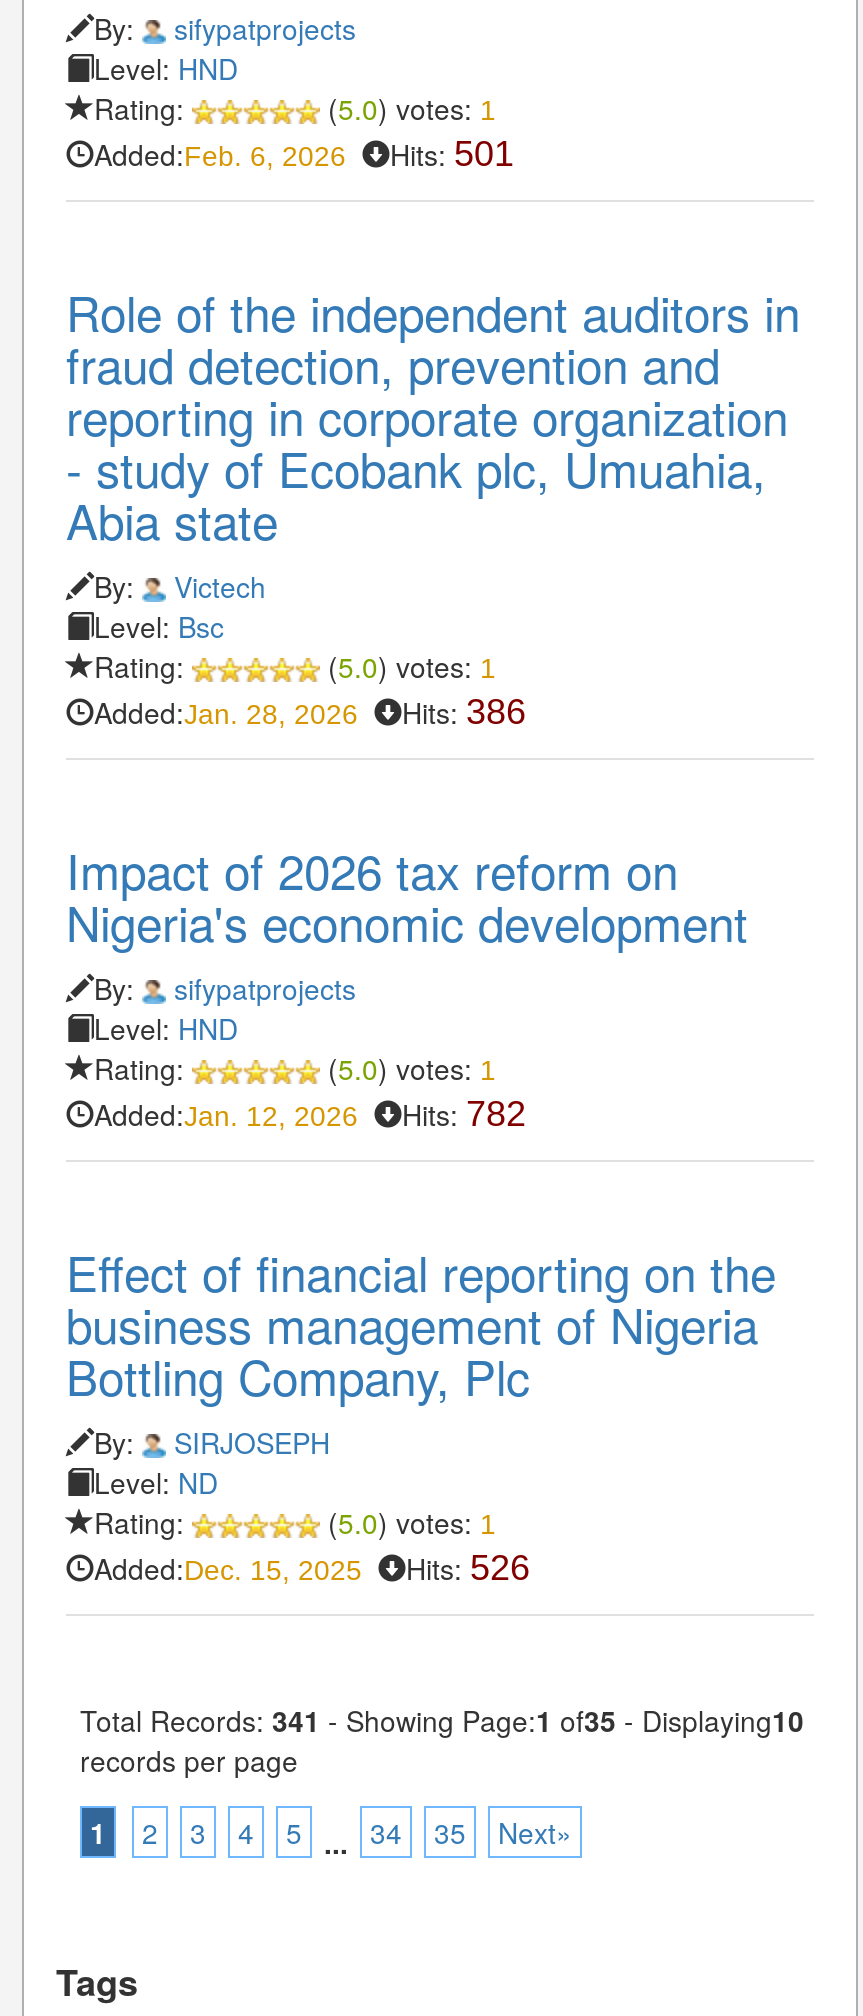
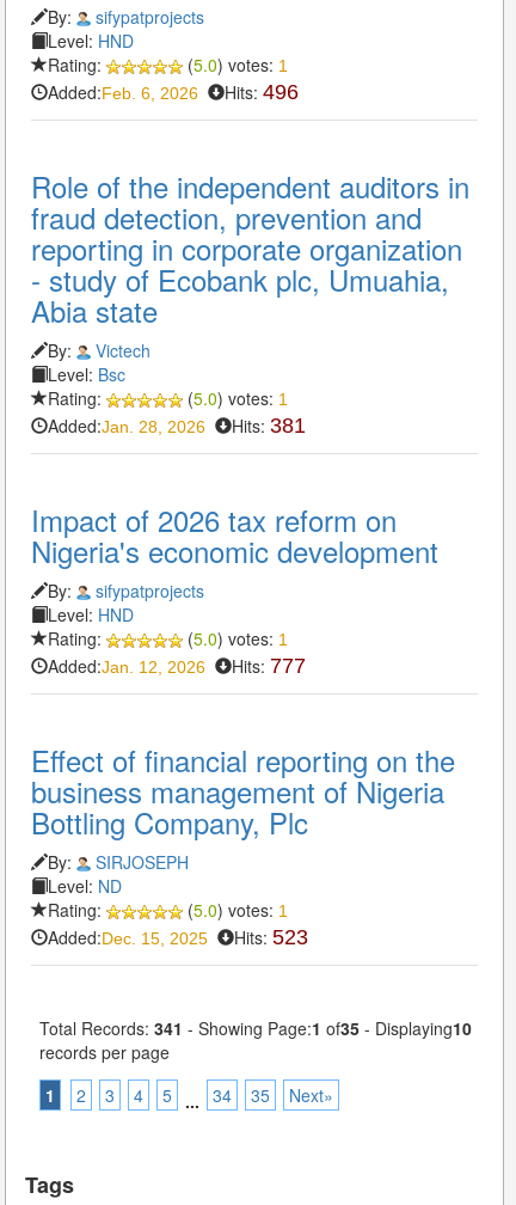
[94,134,514,174] Added:Feb. 6, 2026 Hits: 501 -> [48,80,299,104] Added:Feb. 6, 2026 Hits: 496
[94,692,526,732] Added:Jan. 28, 2026 Hits: 386 -> [48,414,306,437] Added:Jan. 28, 2026 Hits: 381
[94,1094,526,1134] Added:Jan. 12, 2026 Hits: 782 -> [48,654,306,678] Added:Jan. 12, 2026 Hits: 777
[94,1548,530,1588] Added:Dec. 15, 2025 Hits: 526 -> [48,925,308,949] Added:Dec. 15, 2025 Hits: 523

